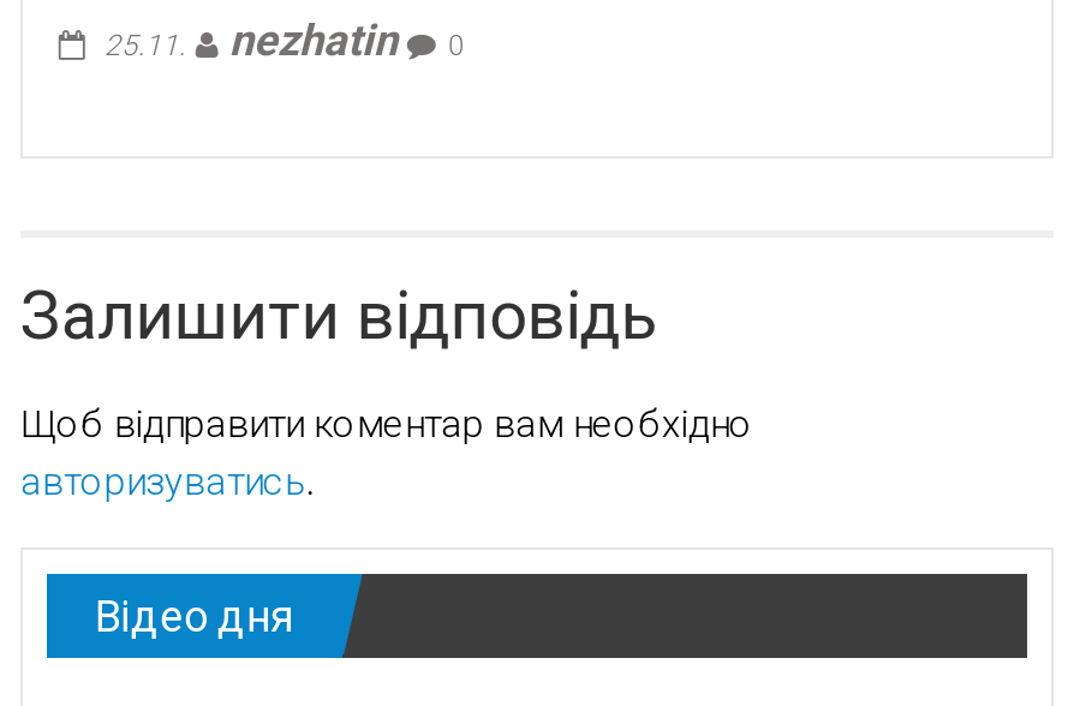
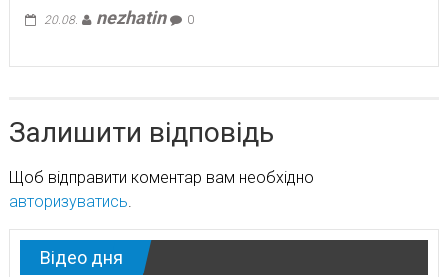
[104,14,465,64] 25.11. nezhatin 0 -> [44,7,194,28] 20.08. nezhatin 0

